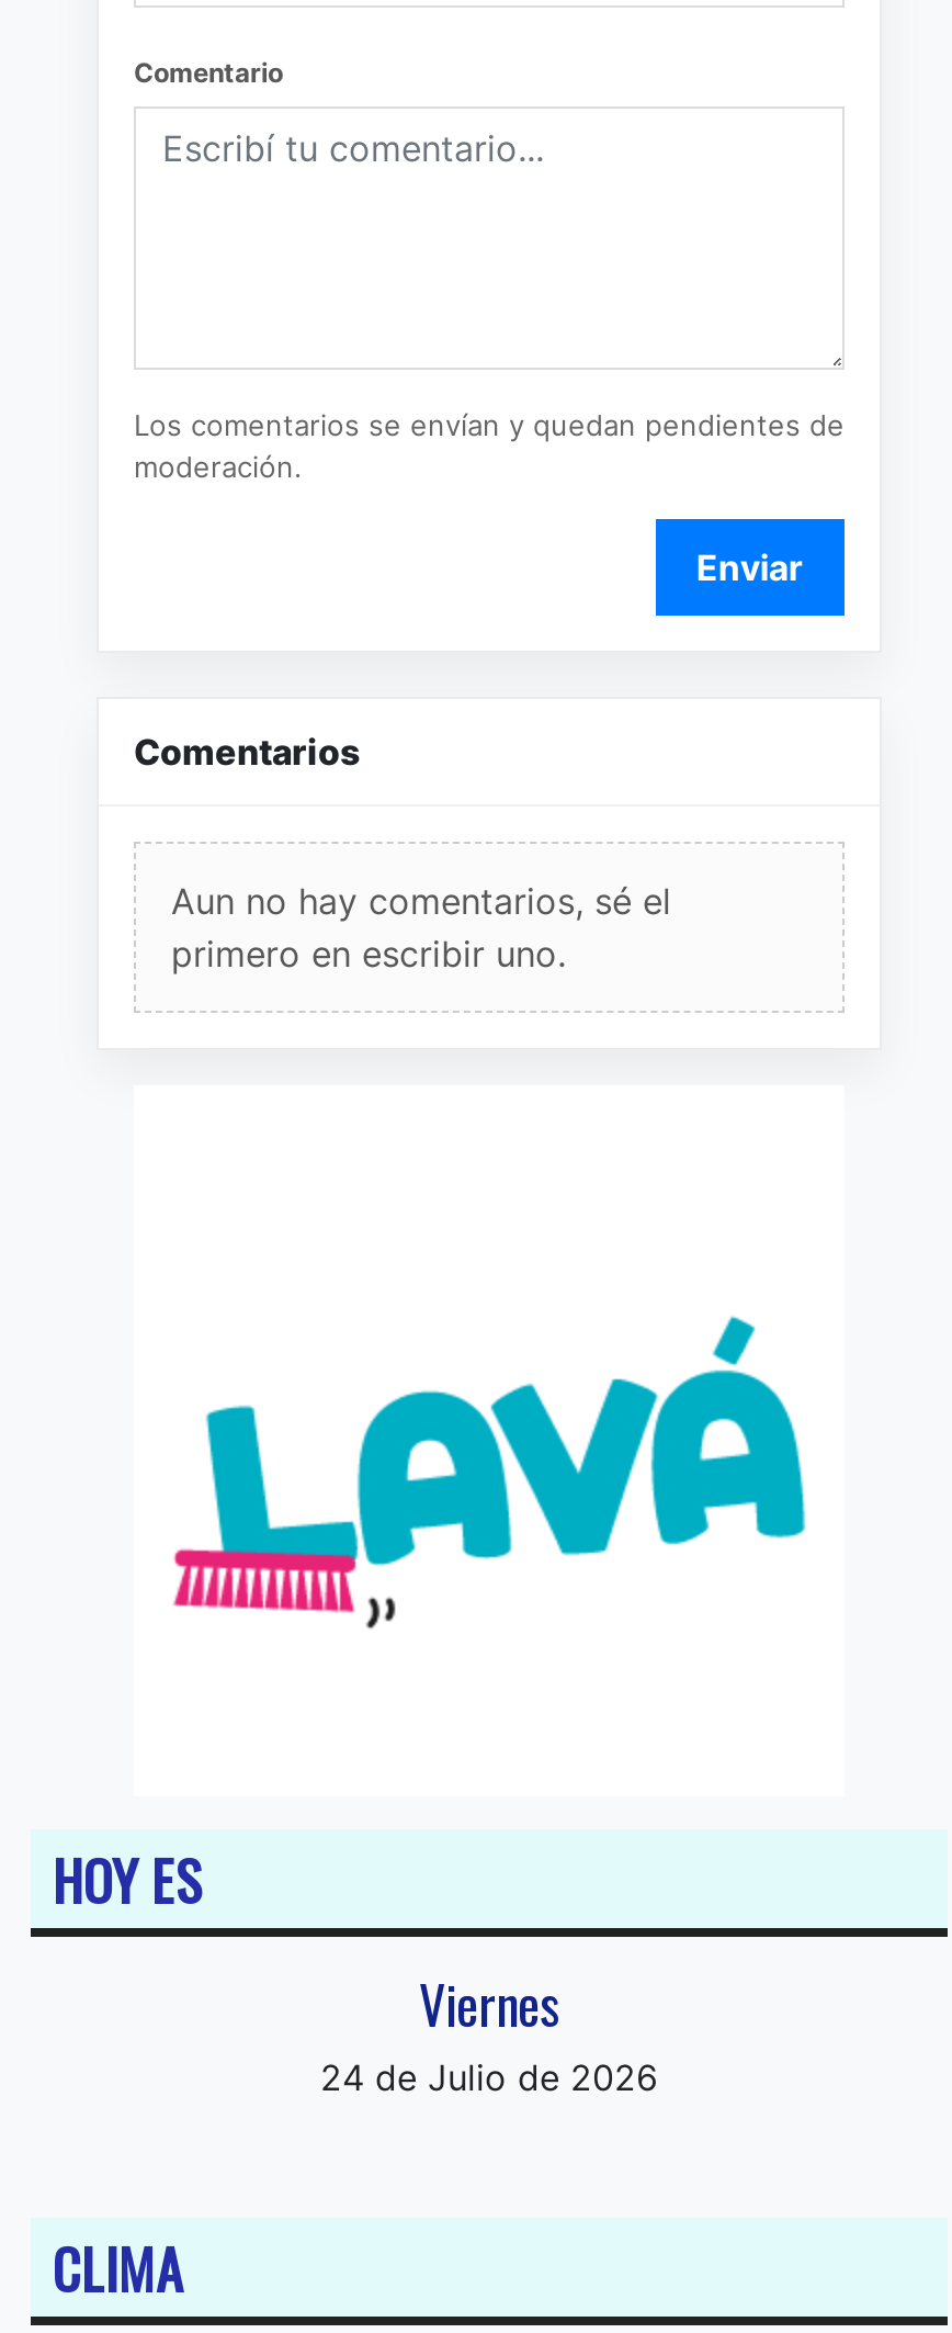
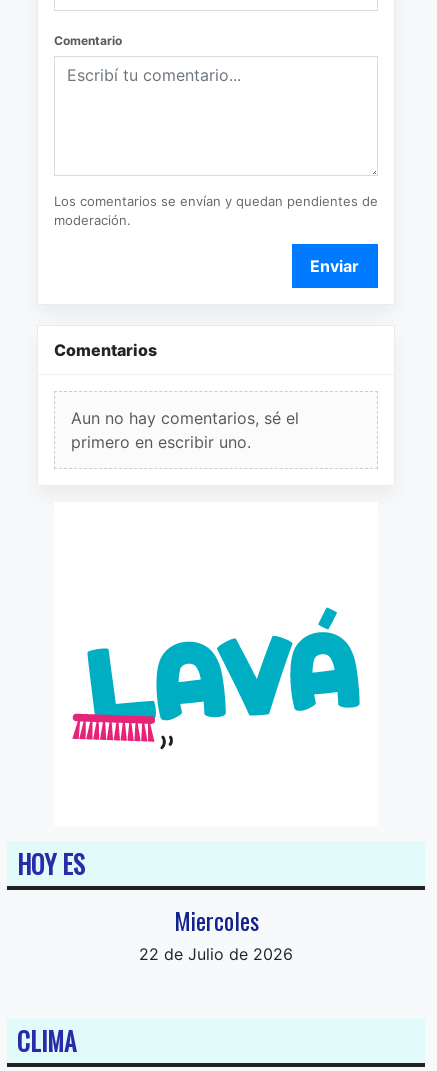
[320,1963,658,2099] Viernes | 24 de Julio de 2026 -> [139,902,293,964] Miercoles | 22 de Julio de 2026

